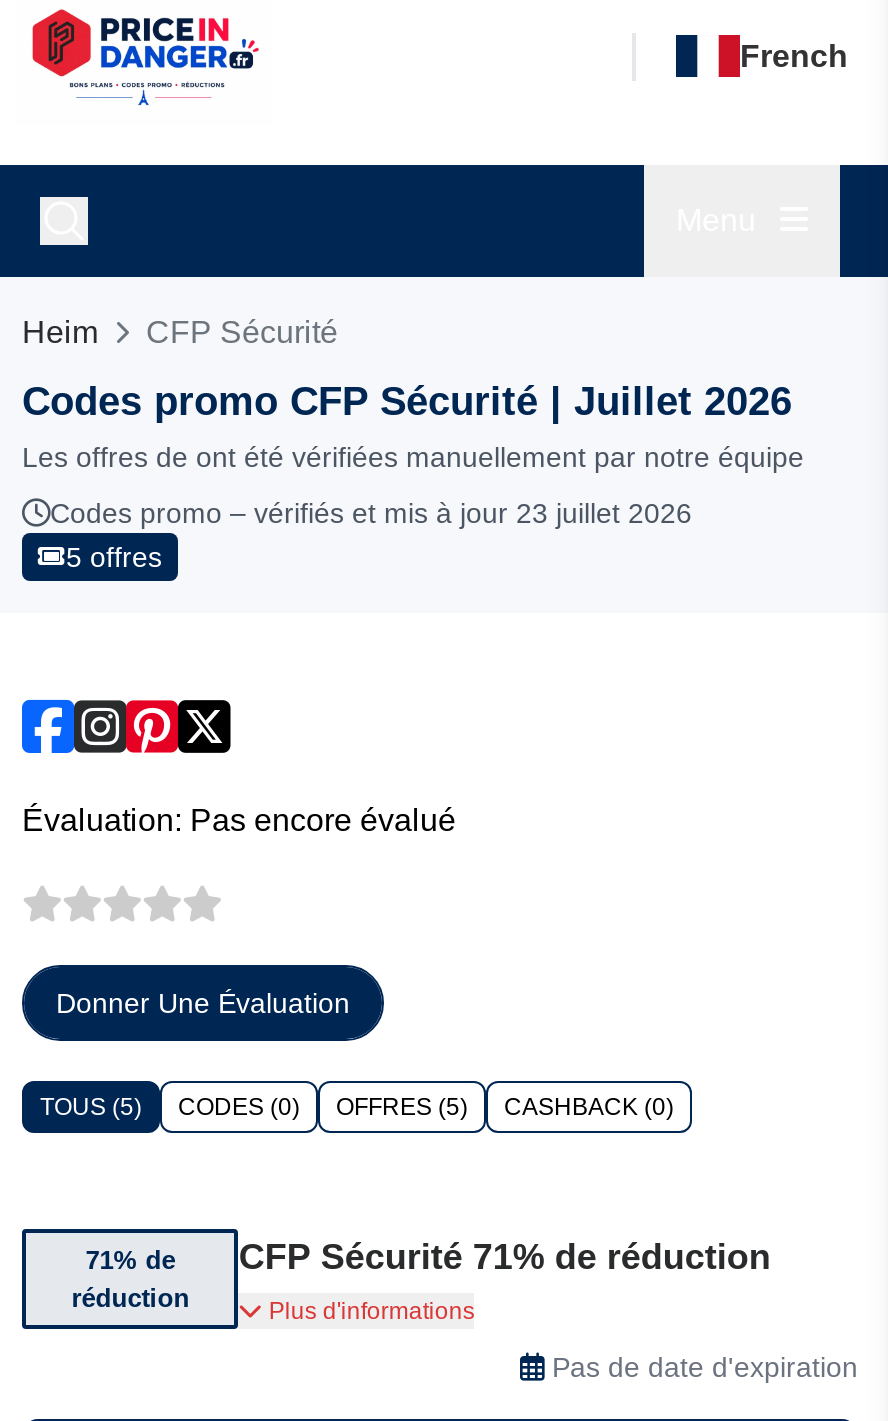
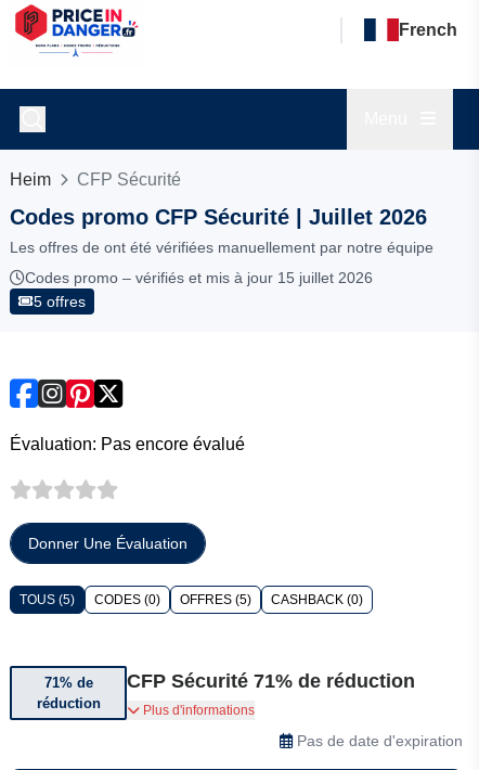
[50,497,692,529] Codes promo – vérifiés et mis à jour 23 juillet 2026 -> [25,269,373,286] Codes promo – vérifiés et mis à jour 15 juillet 2026

